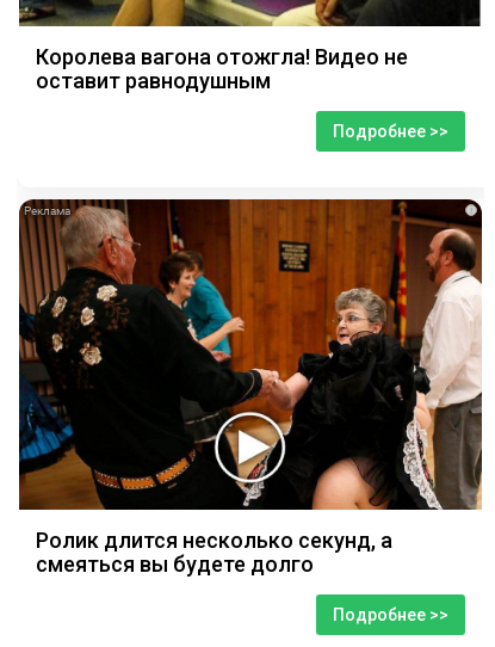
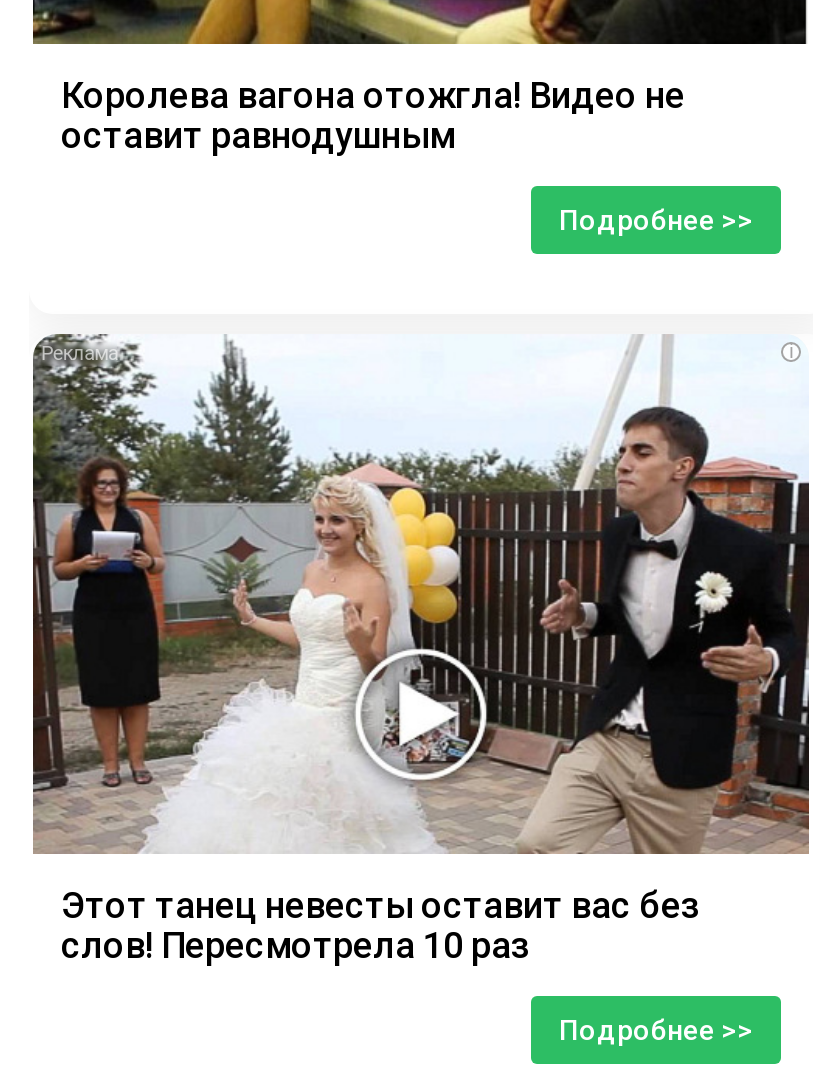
[18,198,483,577] [image] | Ролик длится несколько секунд, а | смеяться вы будете долго -> [31,334,811,966] [image] | Этот танец невесты оставит вас без | слов! Пересмотрела 10 раз

